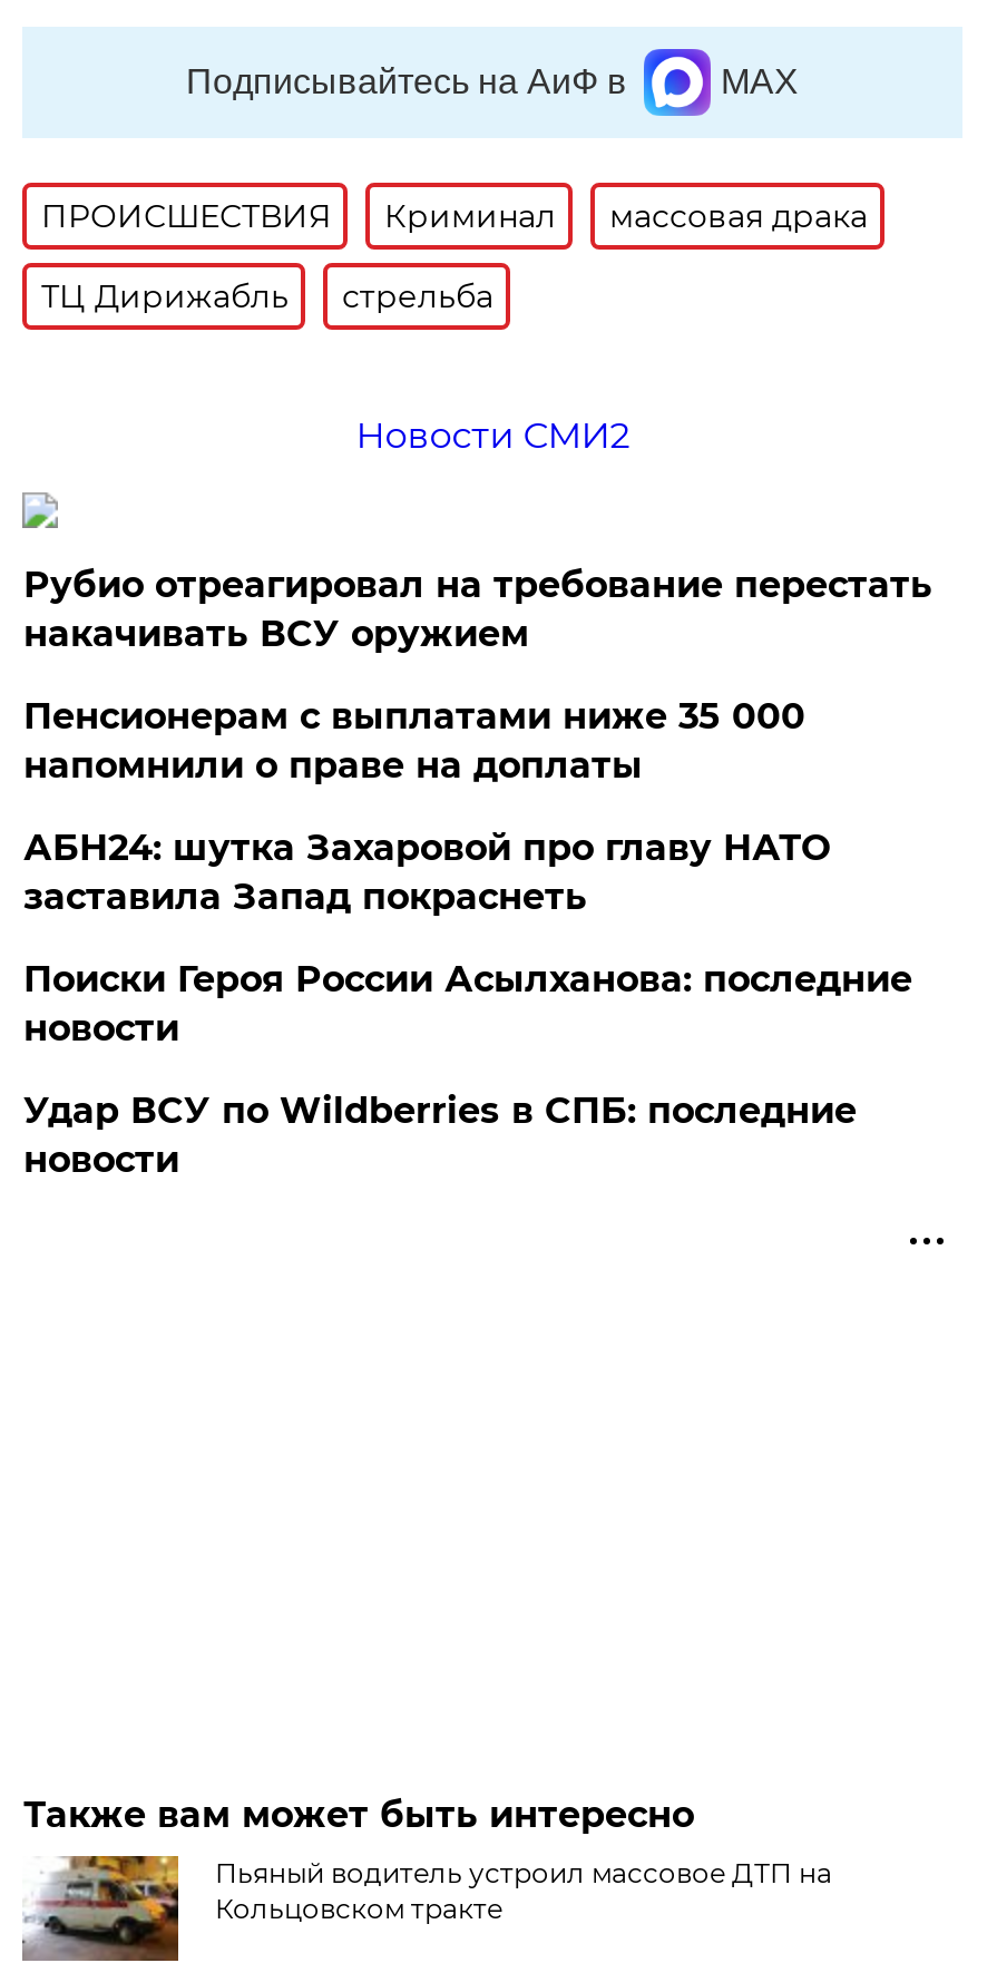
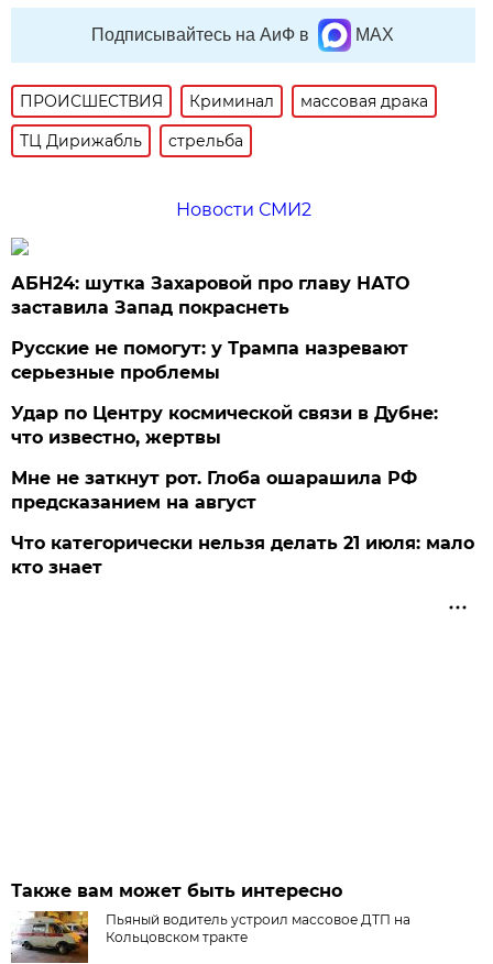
[23,563,932,786] Рубио отреагировал на требование перестать | накачивать ВСУ оружием | Пенсионерам с выплатами ниже 35 000 | напомнили о праве на доплаты -> none
moved [23,826,830,918] -> [11,273,410,318]: АБН24: шутка Захаровой про главу НАТО | заставила Запад покраснеть
[23,958,912,1181] Поиски Героя России Асылханова: последние | новости | Удар ВСУ по Wildberries в СПБ: последние | новости -> [11,338,475,578] Русские не помогут: у Трампа назревают | серьезные проблемы | Удар по Центру космической связи в Дубне: | что известно, жертвы | Мне не заткнут рот. Глоба ошарашила РФ | предсказанием на август | Что категорически нельзя делать 21 июля: мало | кто знает

